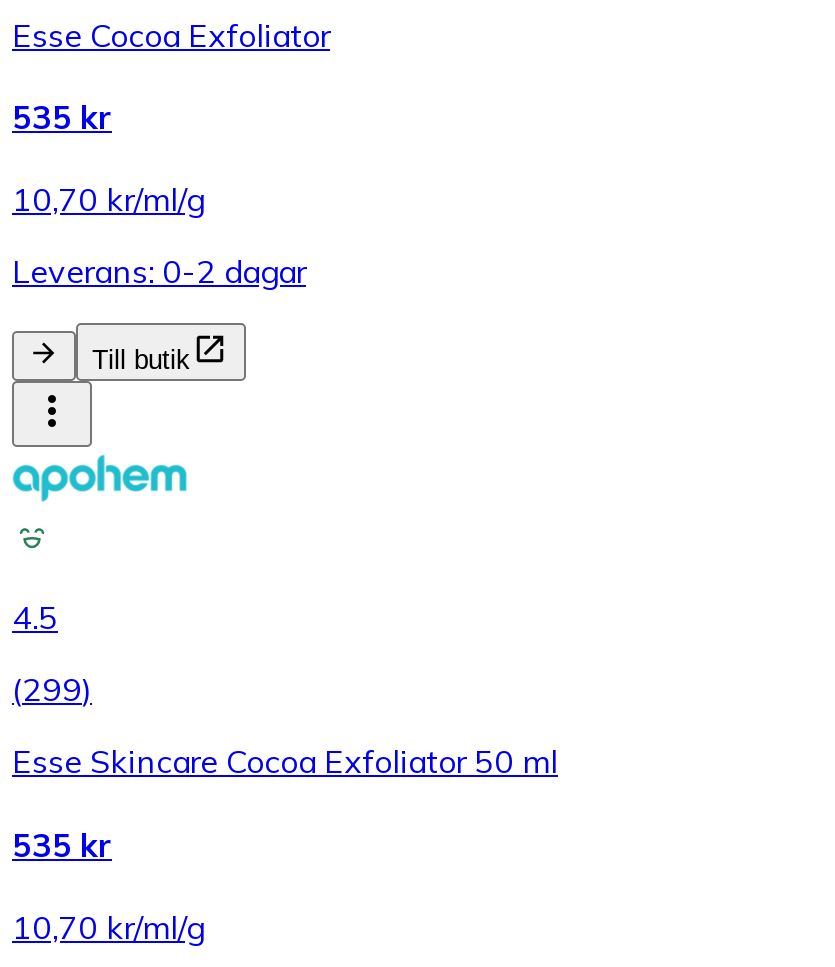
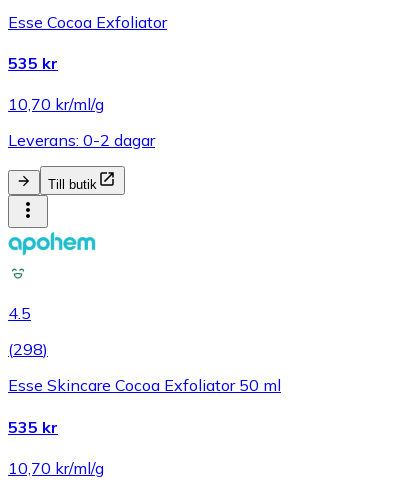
[12,670,92,710] (299) -> [8,339,48,359] (298)

